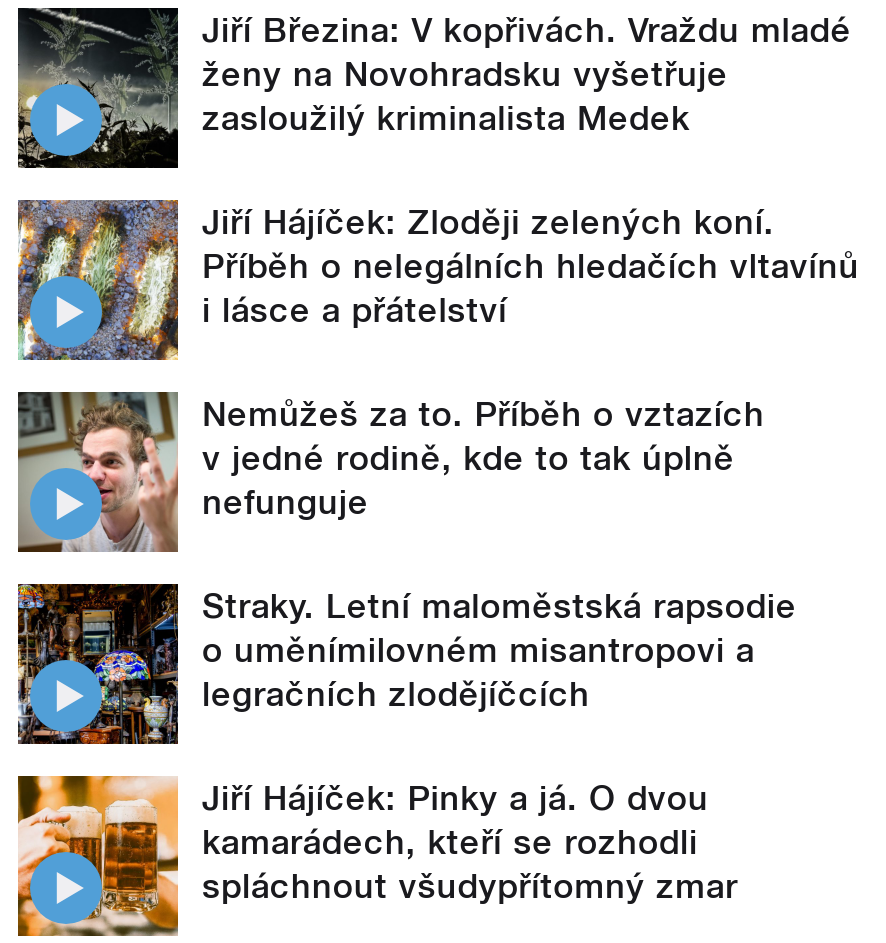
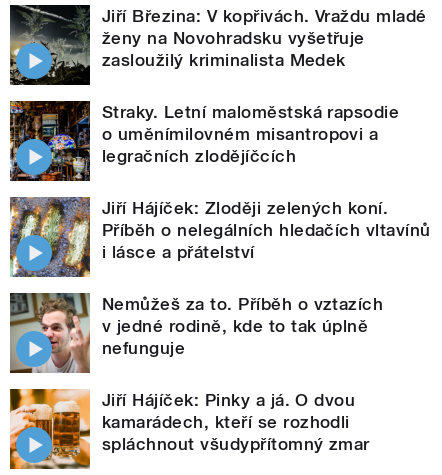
moved [14,196,859,521] -> [8,195,431,358]: [image] | Jiří Hájíček: Zloději zelených koní. | Příběh o nelegálních hledačích vltavínů | i lásce a přátelství | Nemůžeš za to. Příběh o vztazích | v jedné rodině, kde to tak úplně | nefunguje
moved [18,582,797,744] -> [10,100,399,182]: [image] | Straky. Letní maloměstská rapsodie | o uměnímilovném misantropovi a | legračních zlodějíčcích

